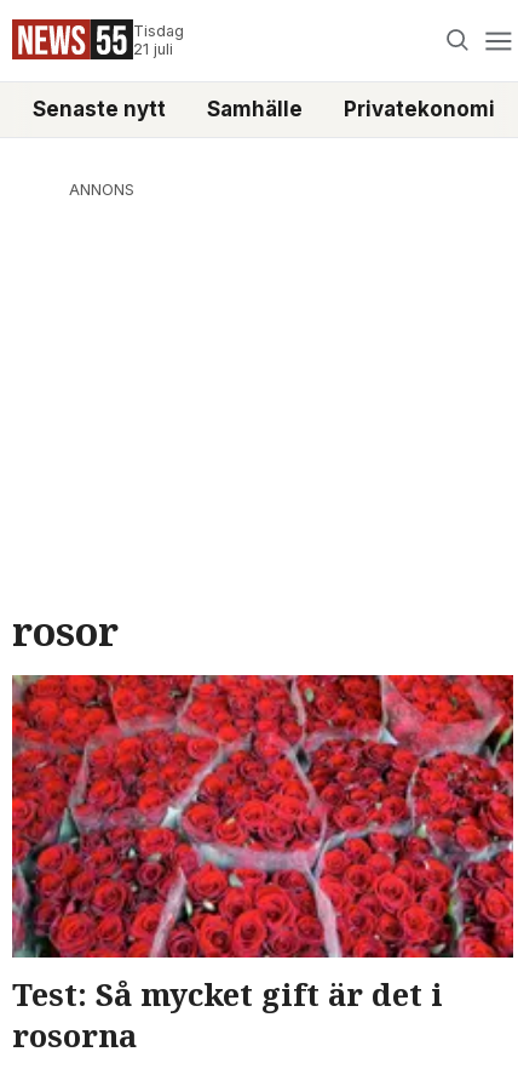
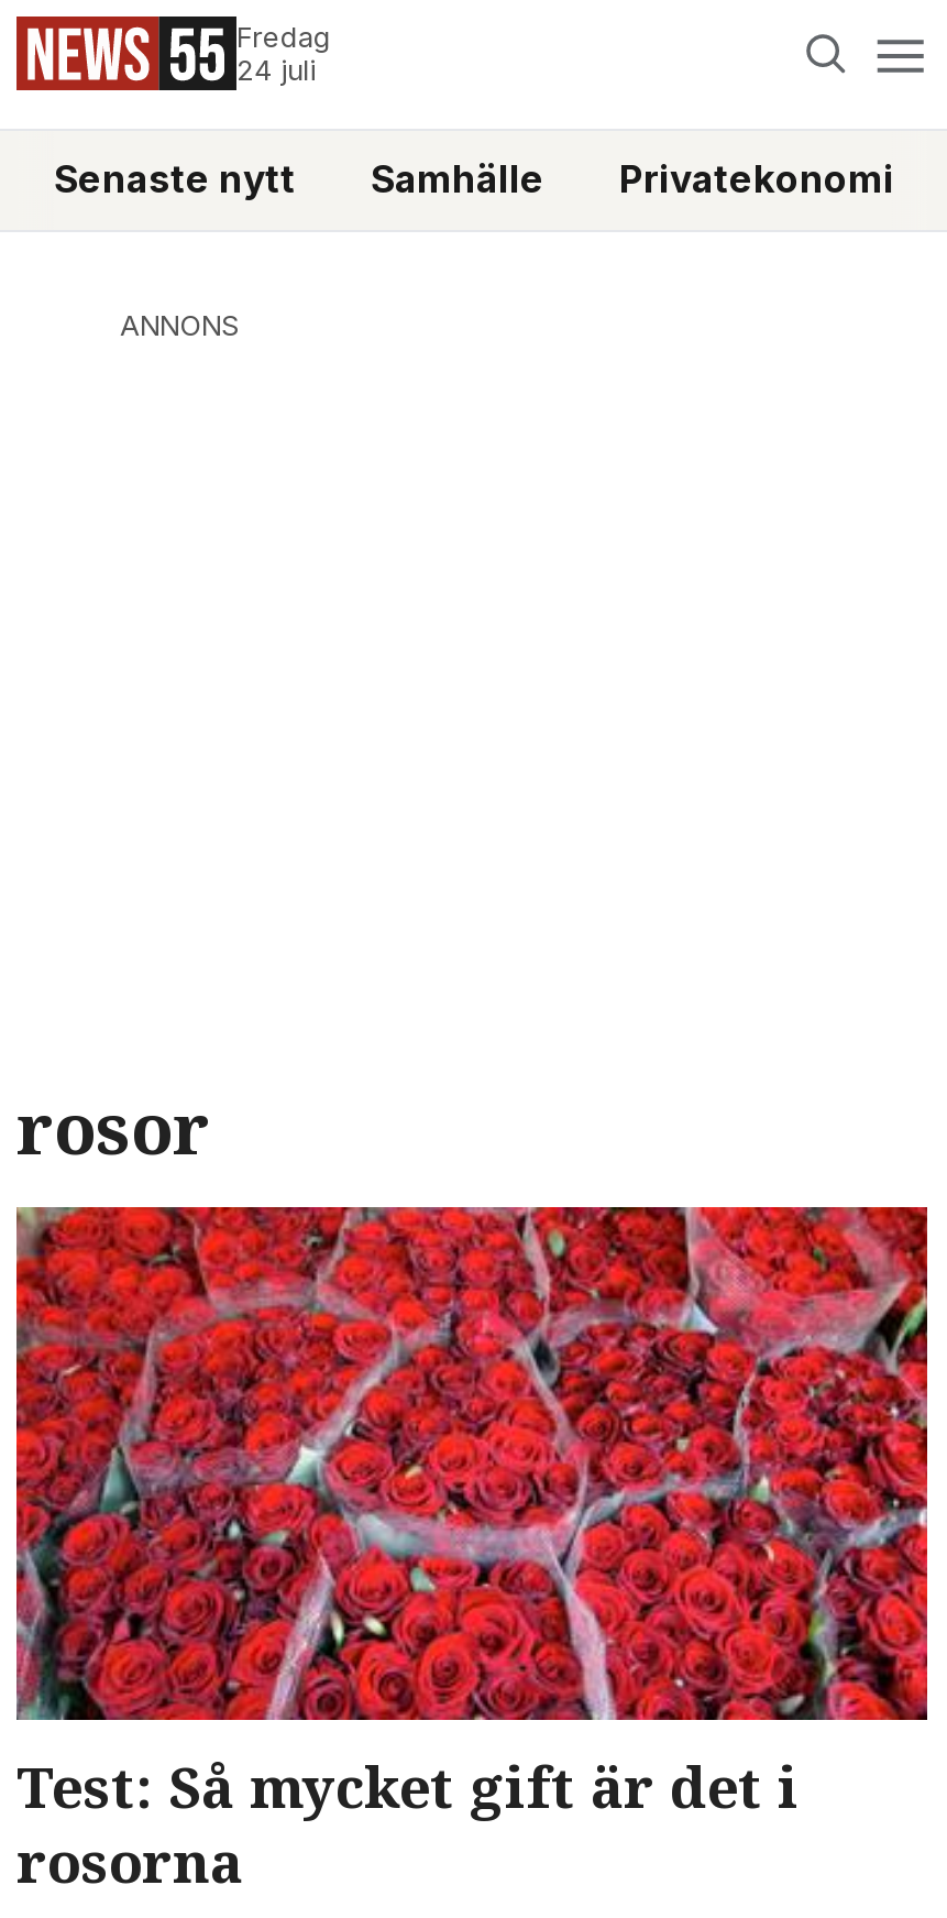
[133,22,184,58] Tisdag | 21 juli -> [236,21,331,87] Fredag | 24 juli

